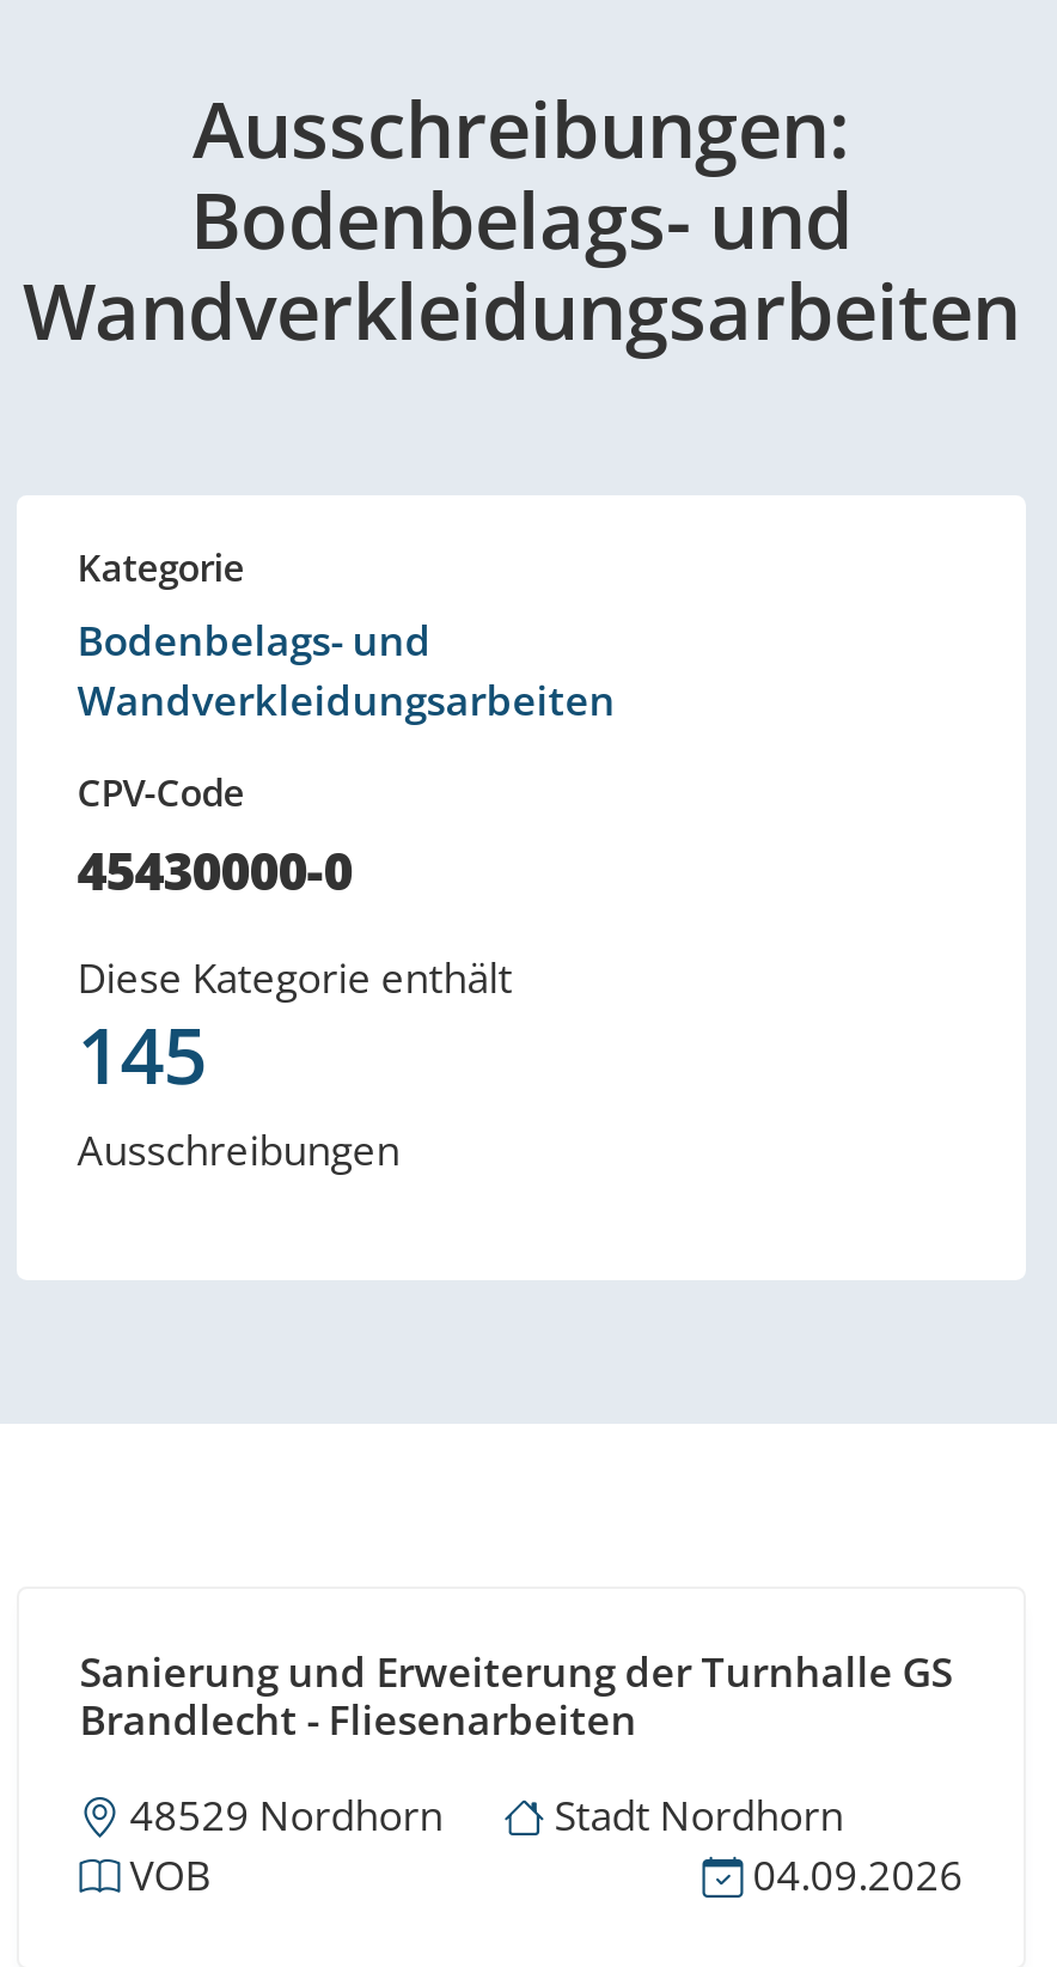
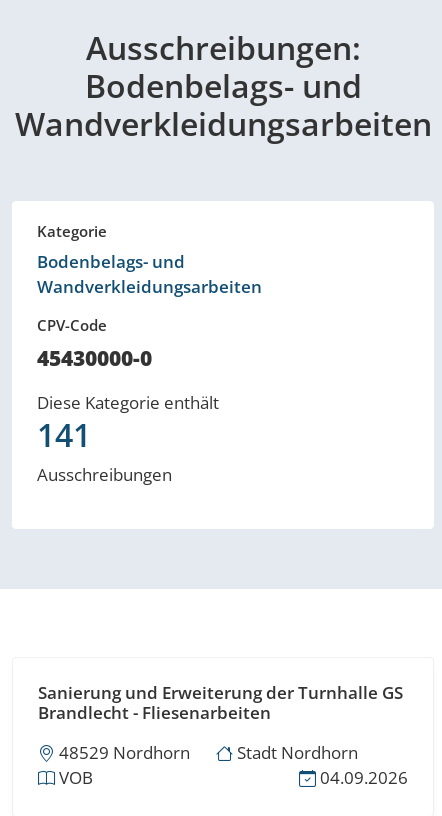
[77,1001,206,1106] 145 -> [37,412,91,456] 141

